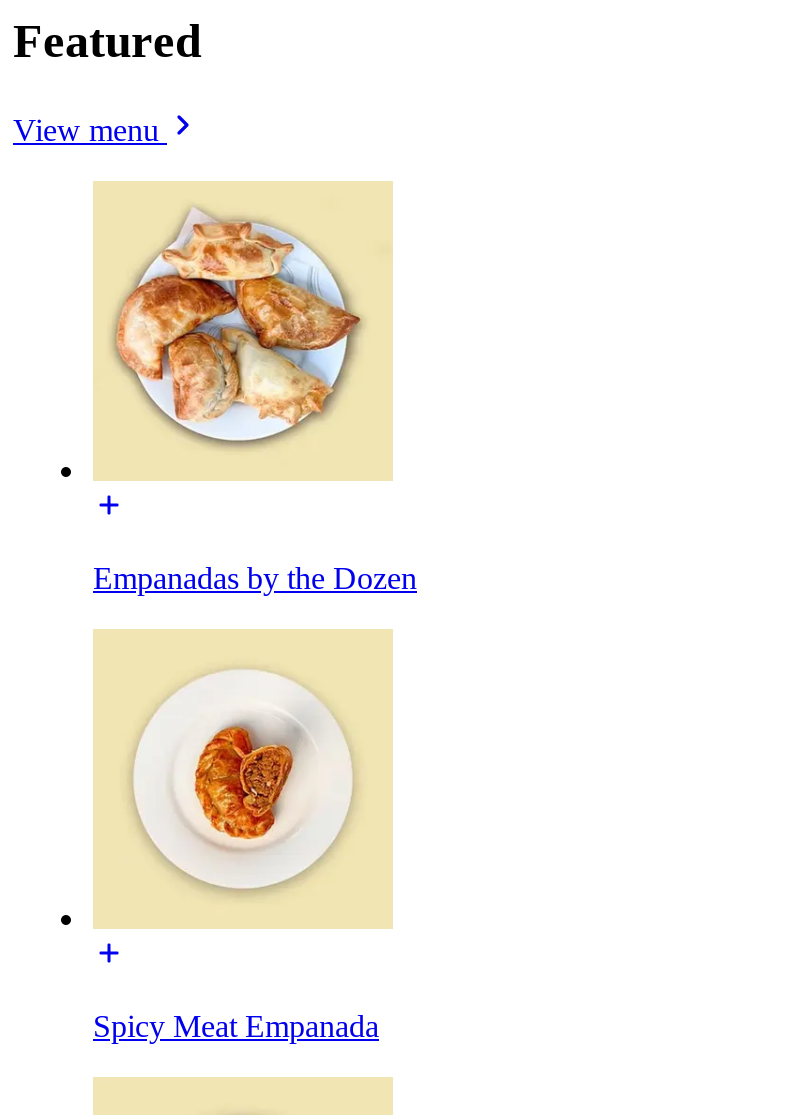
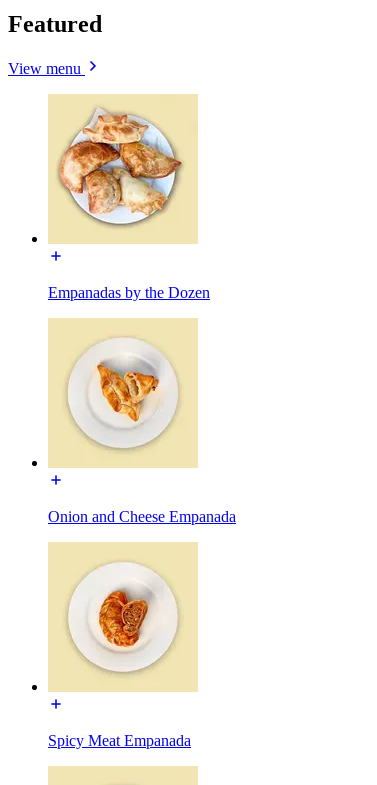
none -> [48,508,236,525] Onion and Cheese Empanada
none -> [94,359,160,429] [image]

